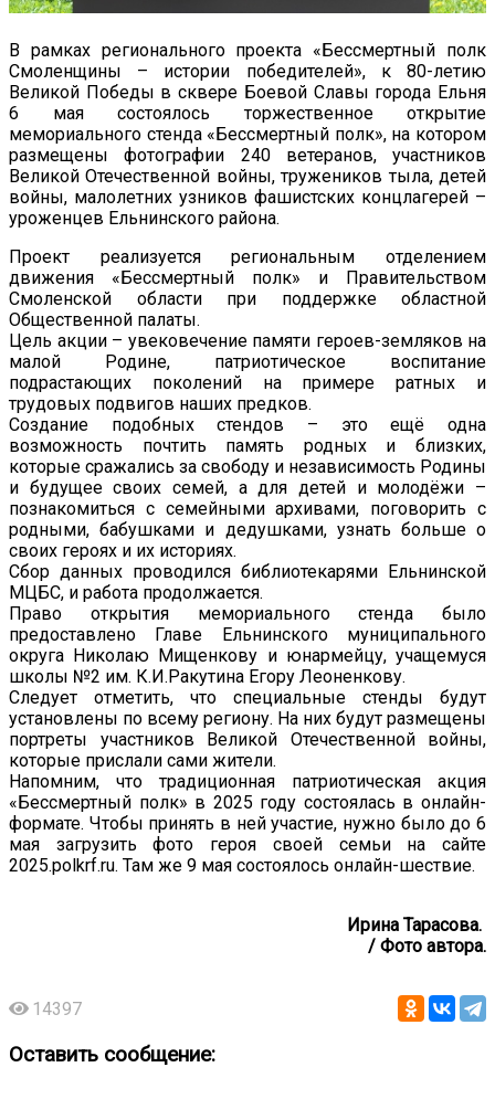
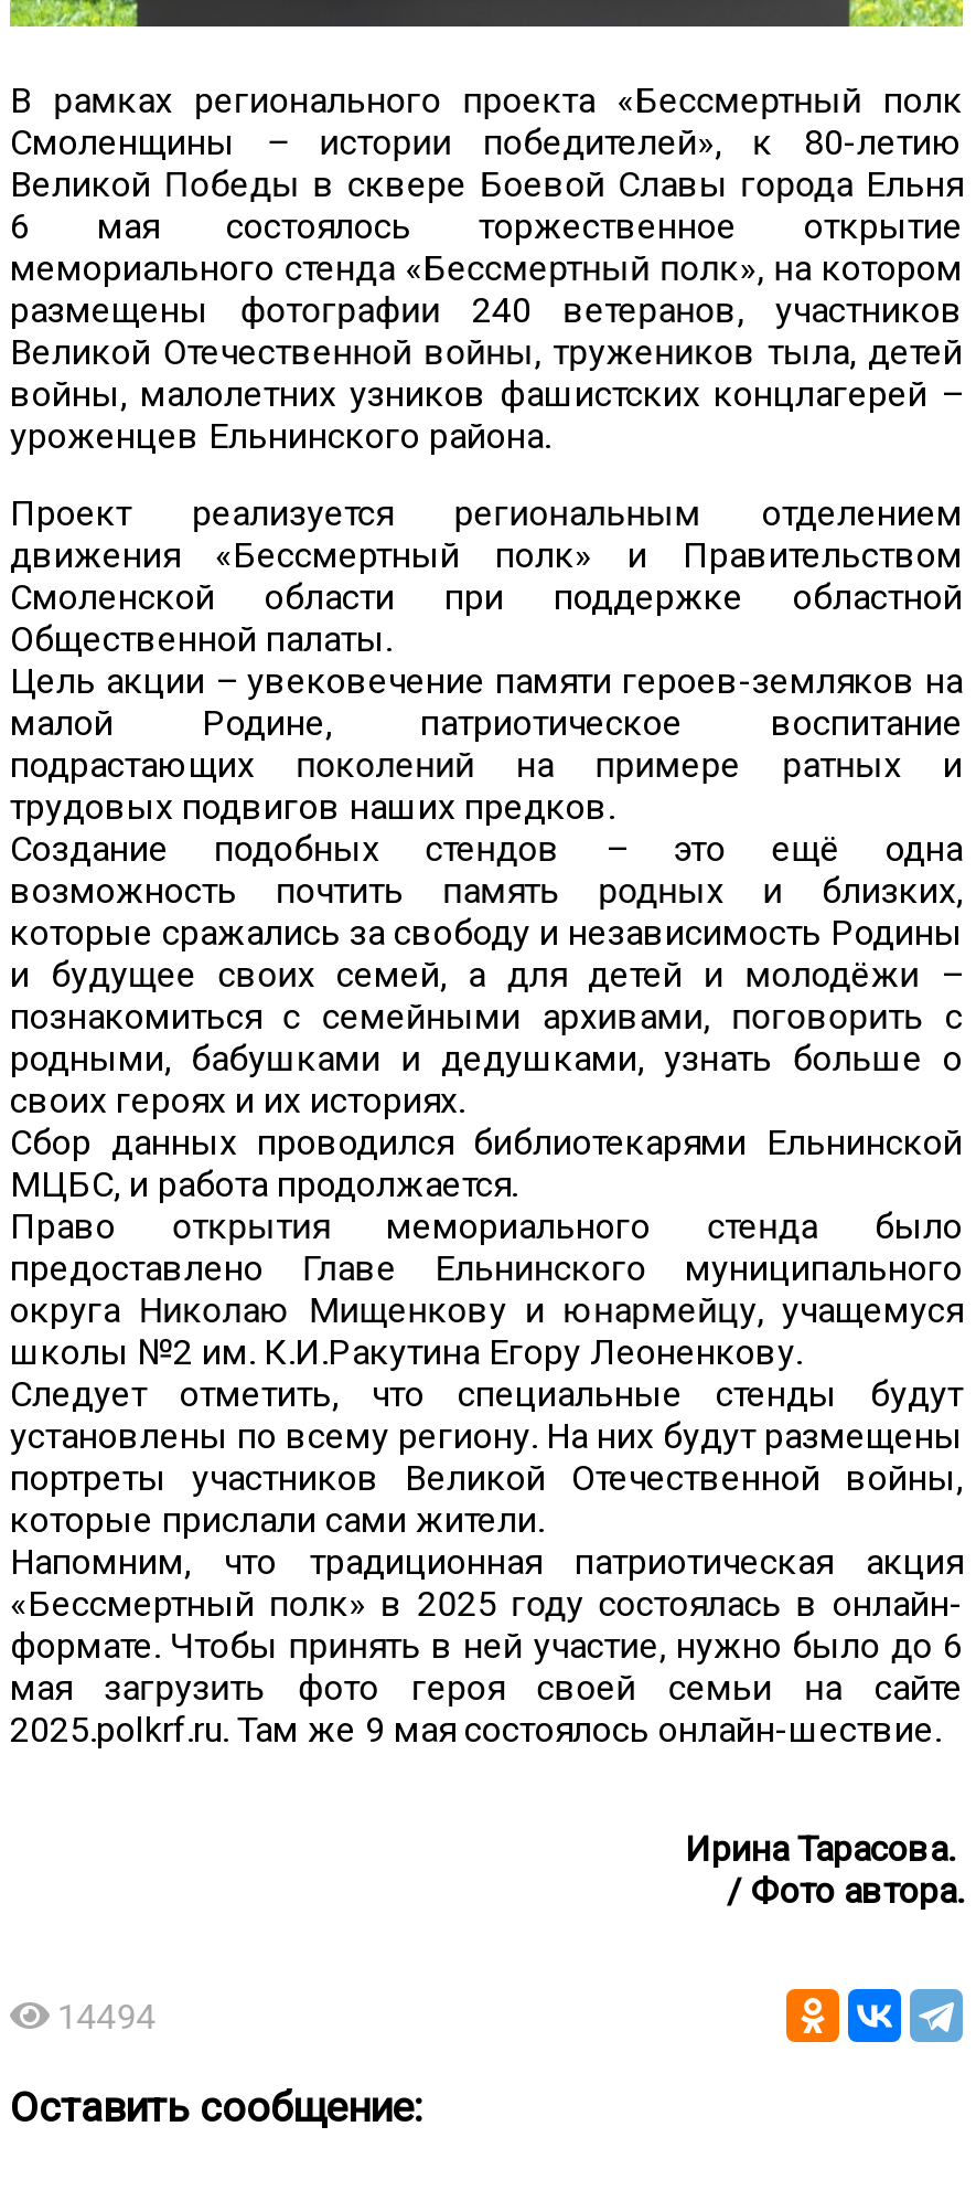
[32,998,82,1019] 14397 -> [57,1995,156,2037] 14494

